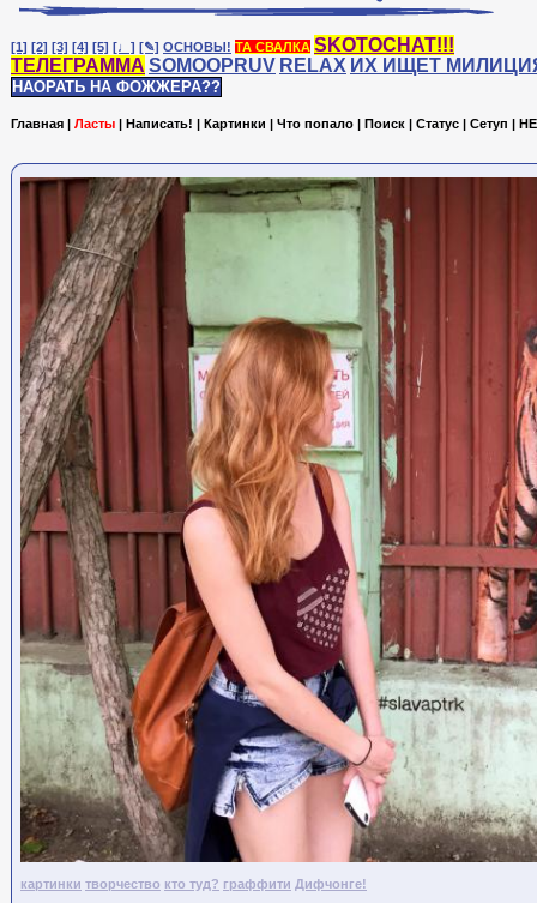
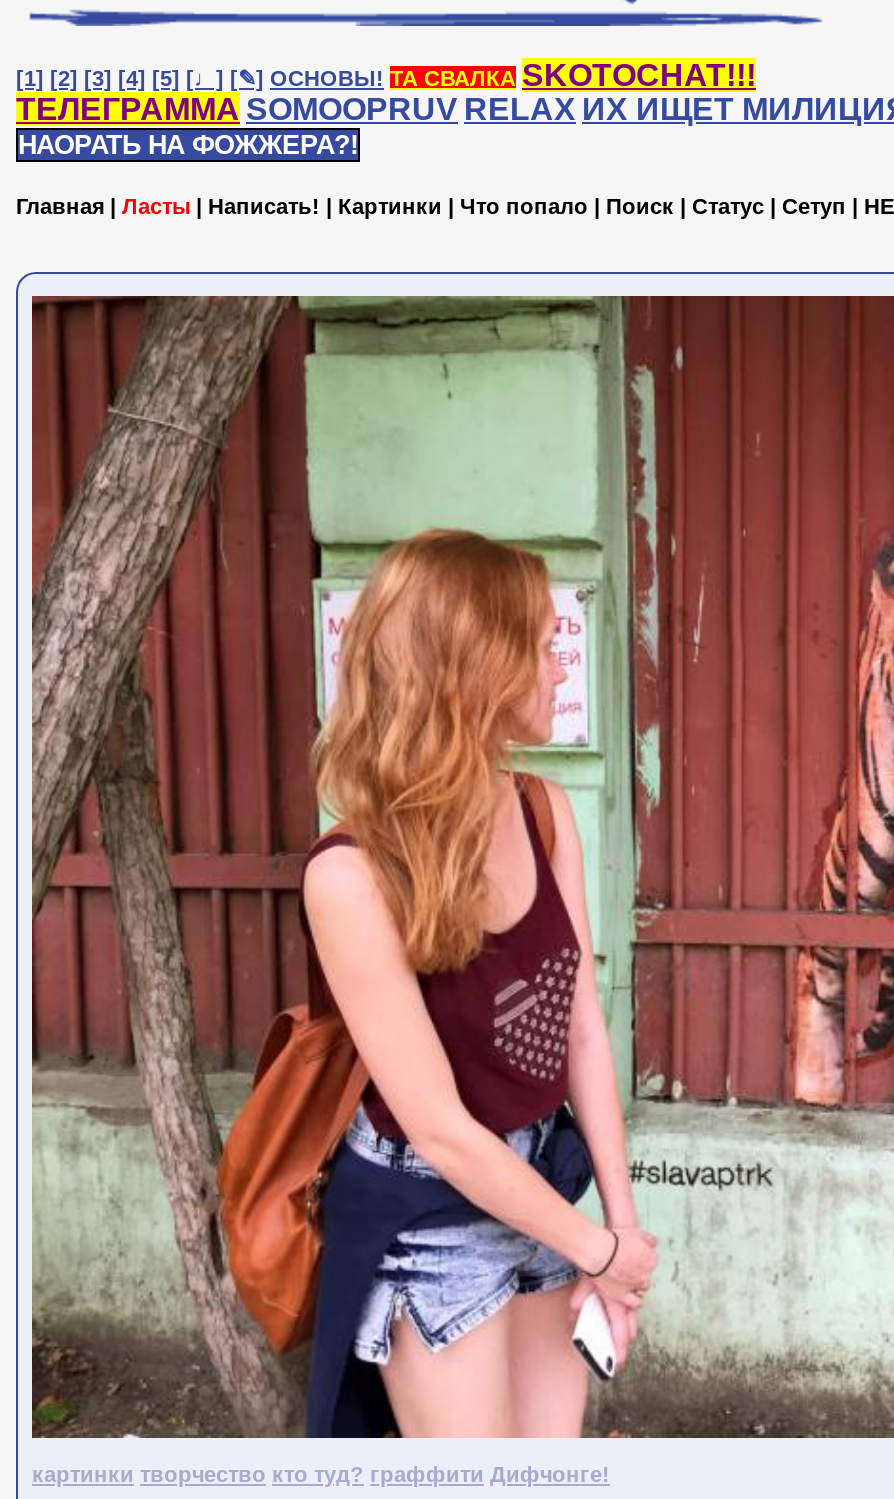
[12,78,221,96] НАОРАТЬ НА ФОЖЖЕРА?? -> [18,130,358,160] НАОРАТЬ НА ФОЖЖЕРА?!

